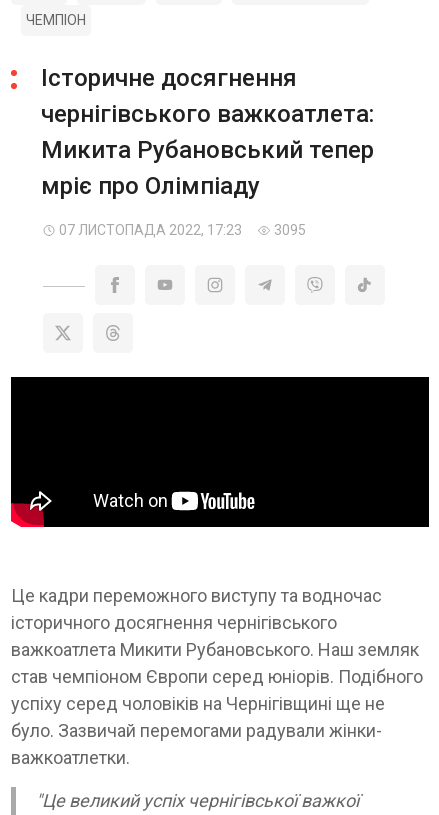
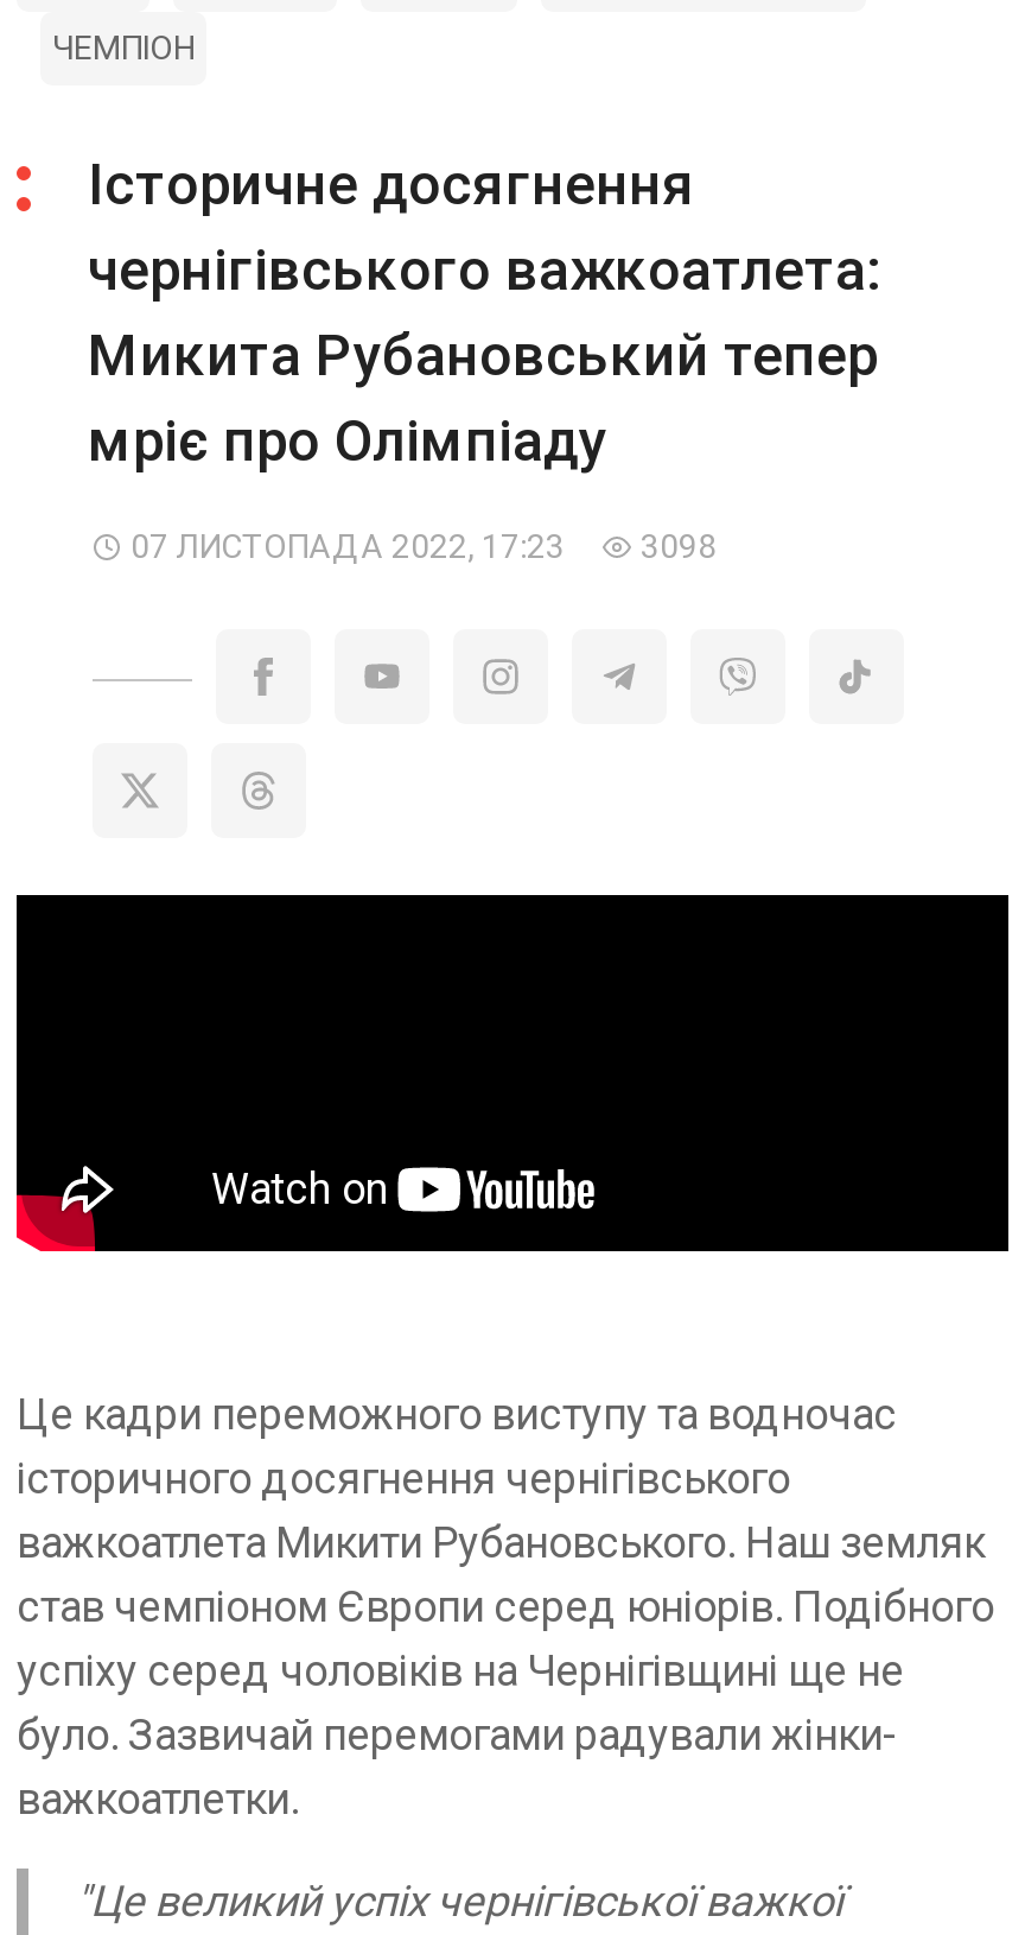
[59,222,306,238] 07 ЛИСТОПАДА 2022, 17:23 3095 -> [130,527,717,565] 07 ЛИСТОПАДА 2022, 17:23 3098

